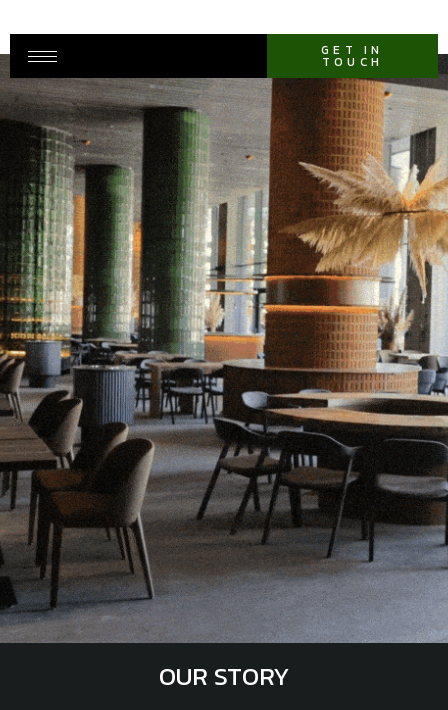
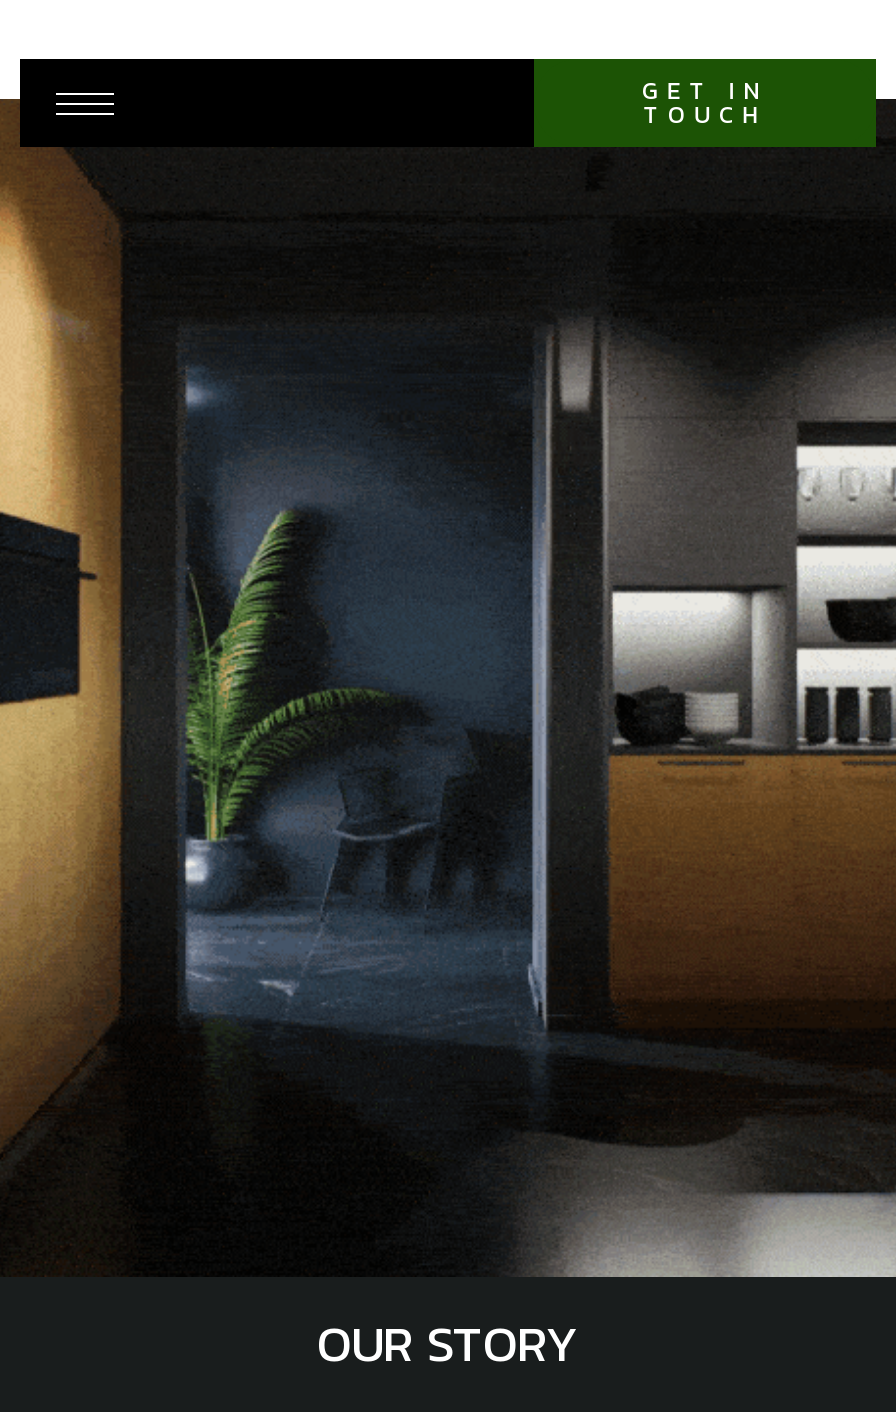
[3,55,445,643] [image] -> [6,103,890,1277] [image]

